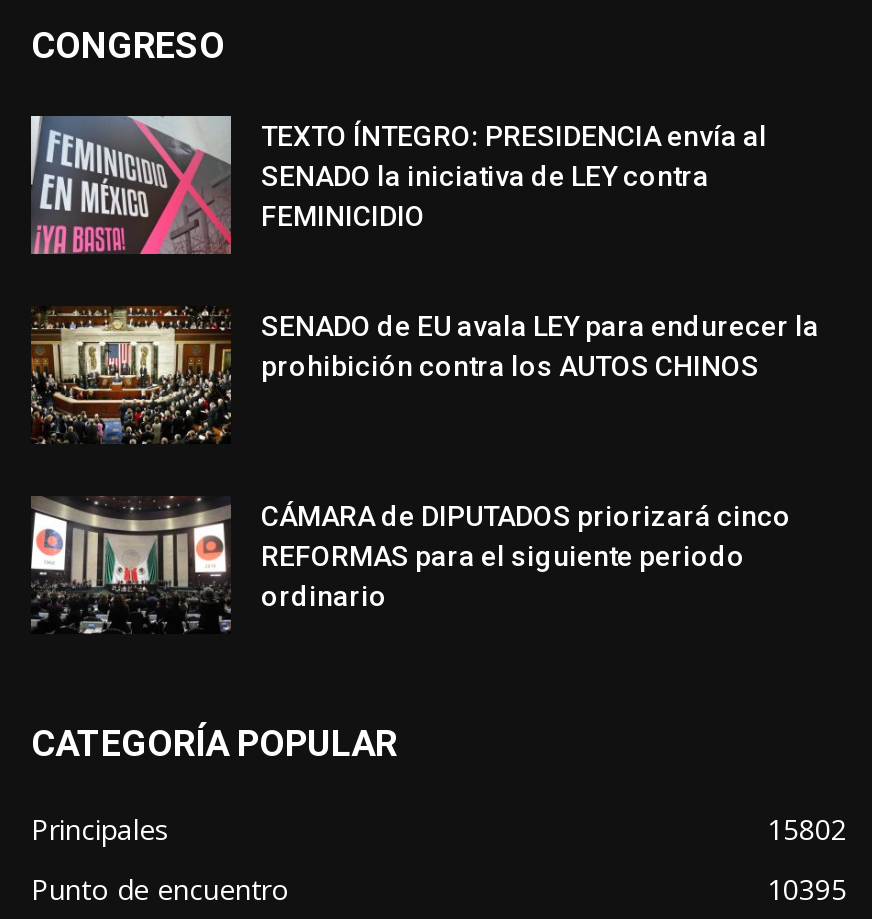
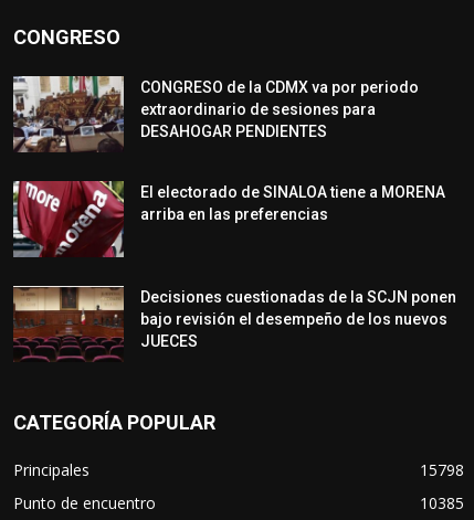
[31,114,767,256] [image] | TEXTO ÍNTEGRO: PRESIDENCIA envía al | SENADO la iniciativa de LEY contra | FEMINICIDIO -> [13,75,419,152] [image] | CONGRESO de la CDMX va por periodo | extraordinario de sesiones para | DESAHOGAR PENDIENTES
[29,306,819,446] [image] | SENADO de EU avala LEY para endurecer la | prohibición contra los AUTOS CHINOS -> [12,180,445,258] [image] | El electorado de SINALOA tiene a MORENA | arriba en las preferencias
[29,494,791,636] [image] | CÁMARA de DIPUTADOS priorizará cinco | REFORMAS para el siguiente periodo | ordinario -> [12,285,456,362] [image] | Decisiones cuestionadas de la SCJN ponen | bajo revisión el desempeño de los nuevos | JUECES
[767,810,847,848] 15802 -> [420,459,464,480] 15798
[767,870,847,908] 10395 -> [420,492,464,513] 10385

